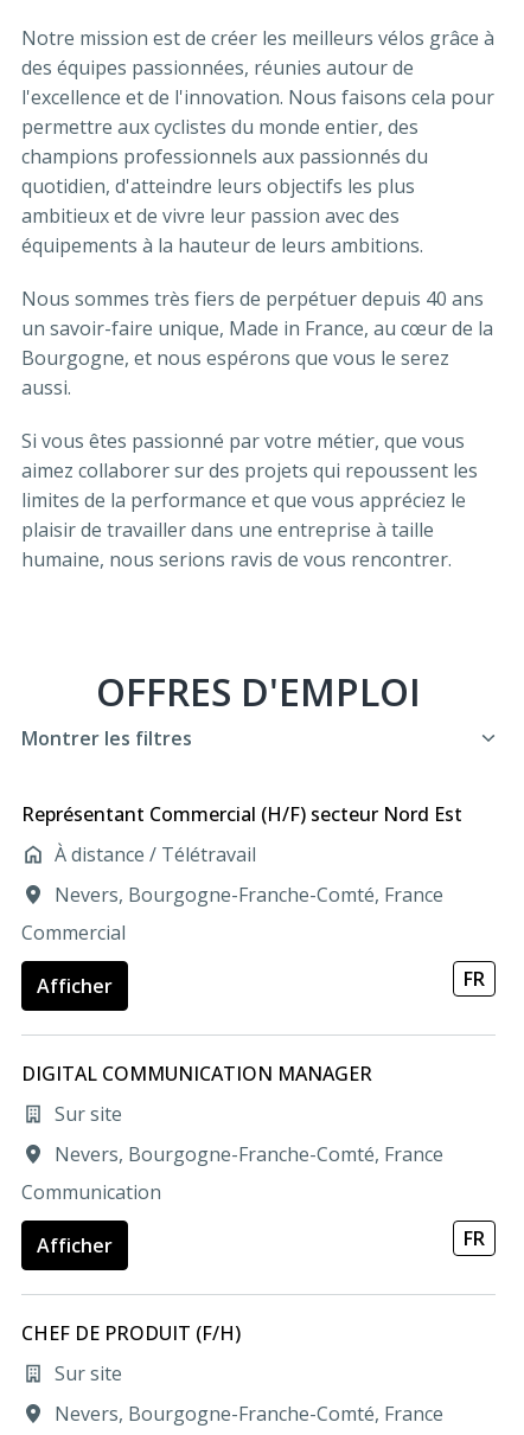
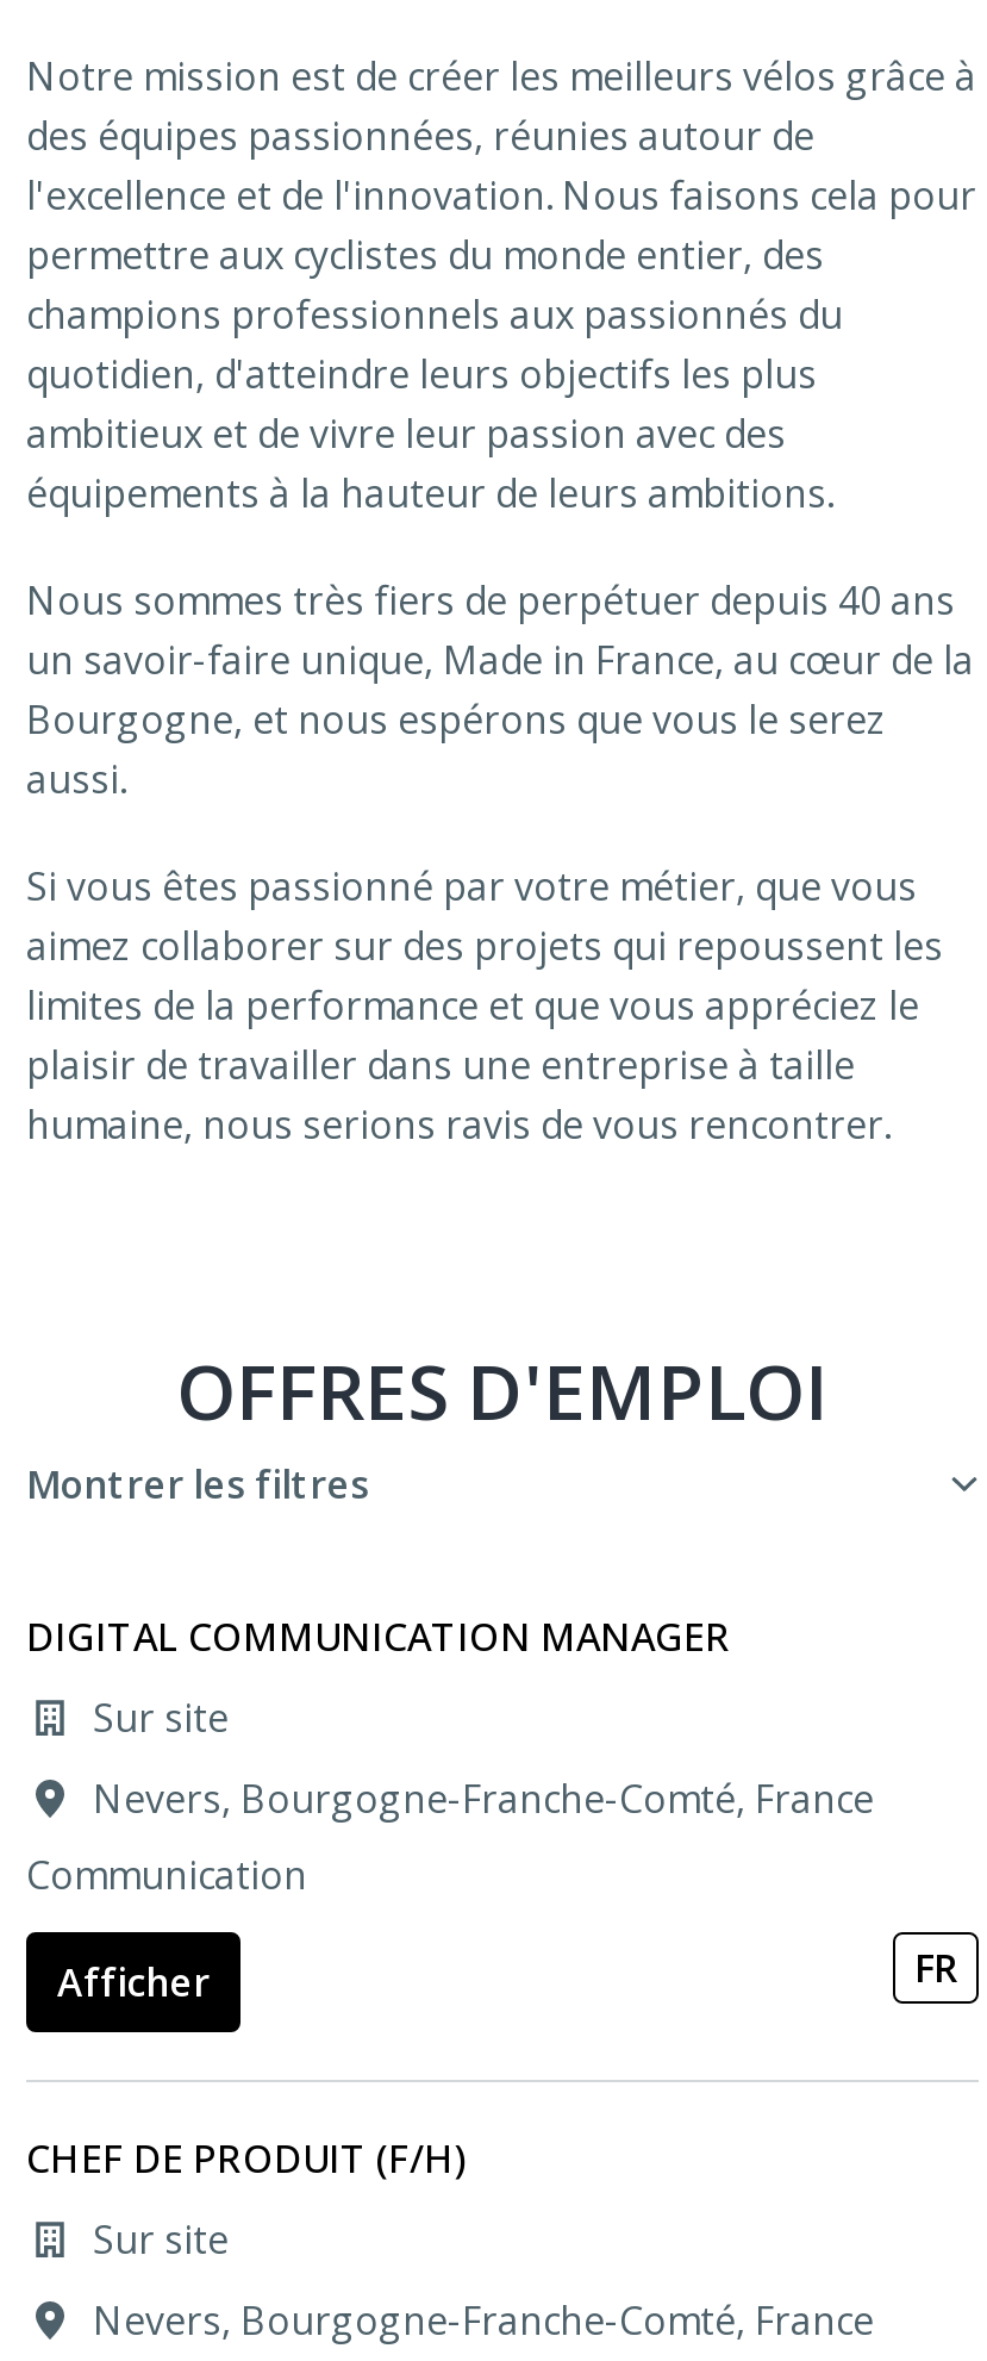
[21,802,485,999] Représentant Commercial (H/F) secteur Nord Est | À distance / Télétravail | Nevers, Bourgogne-Franche-Comté, France | Commercial | Afficher | FR -> none

